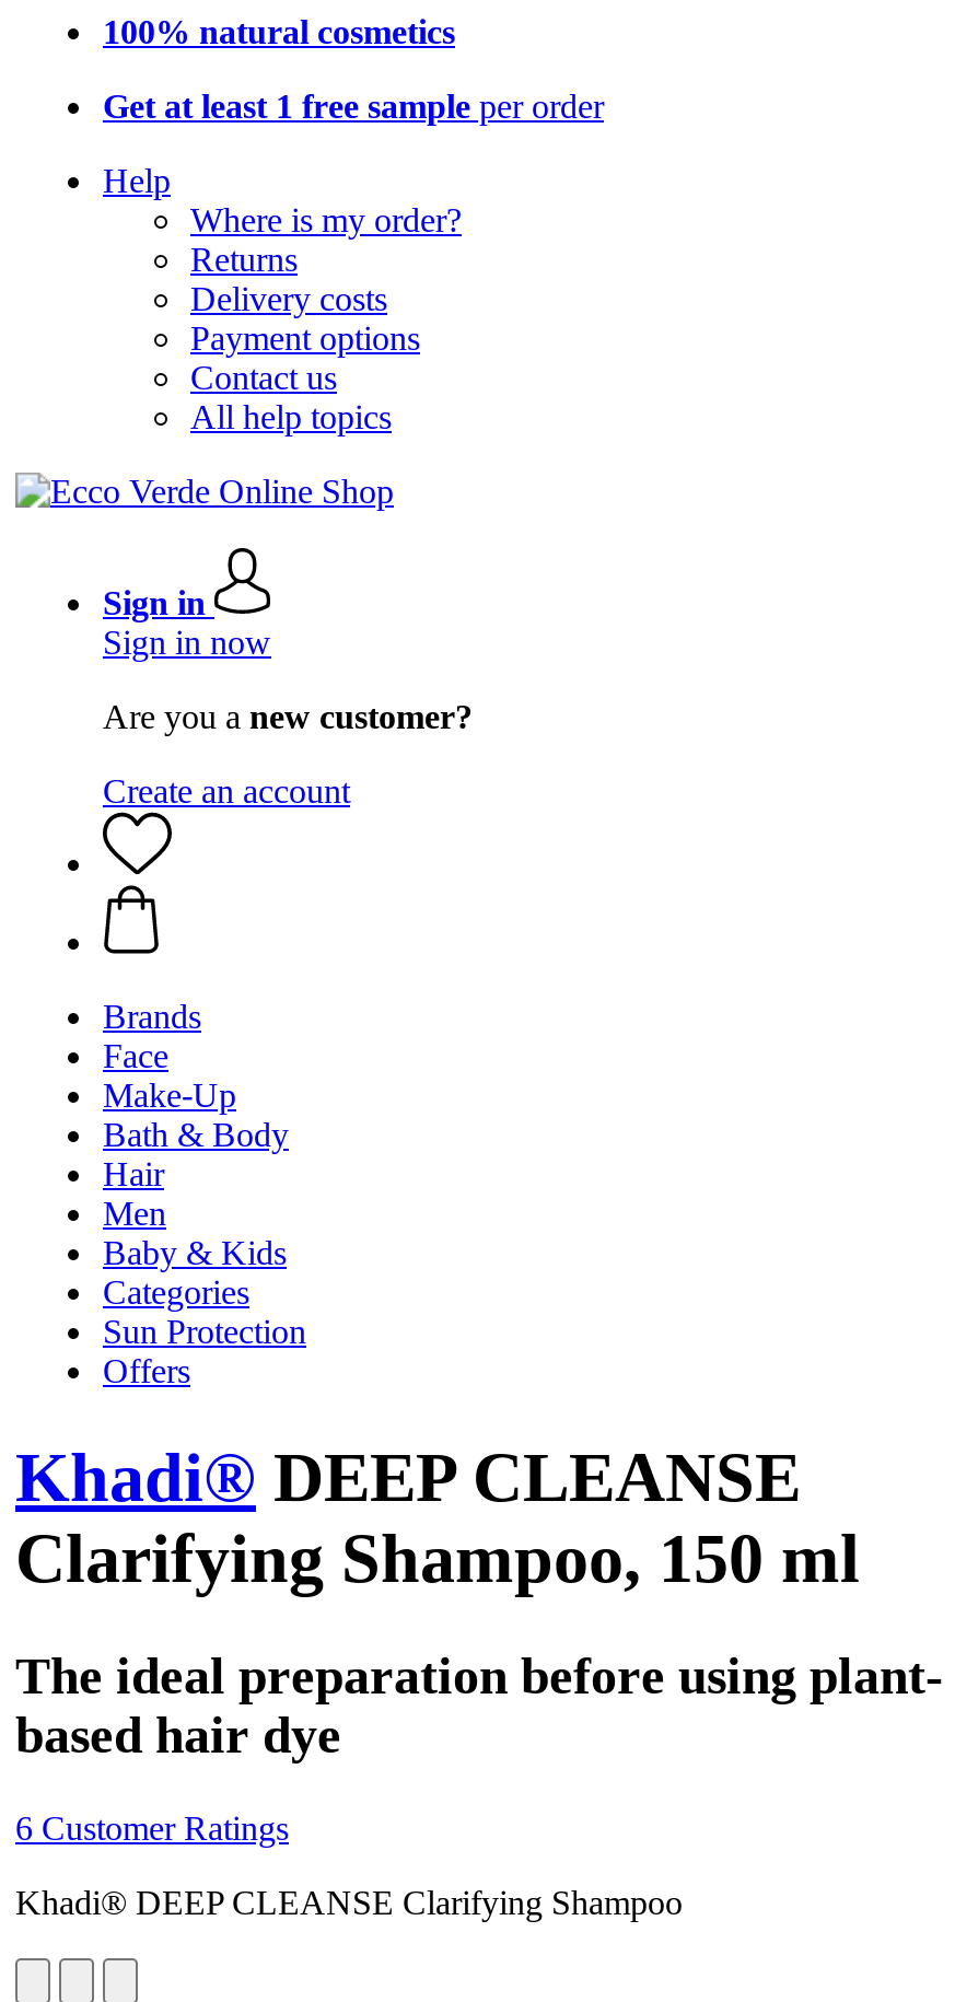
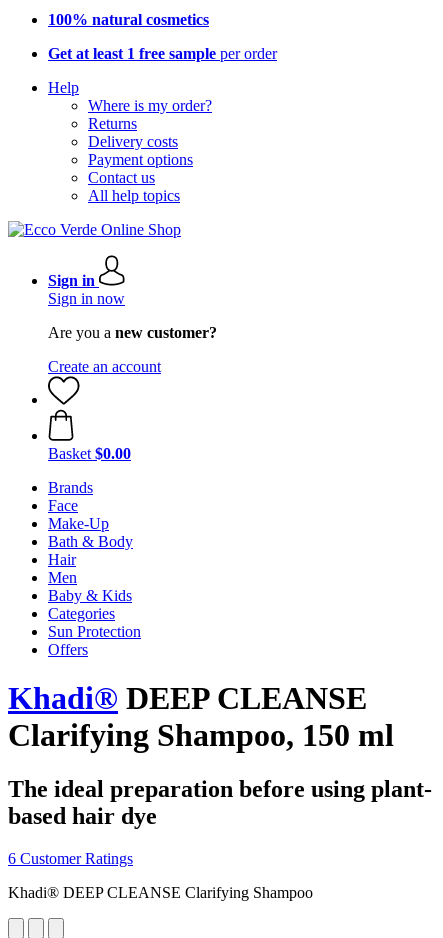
none -> [48,445,131,462] Basket $0.00

